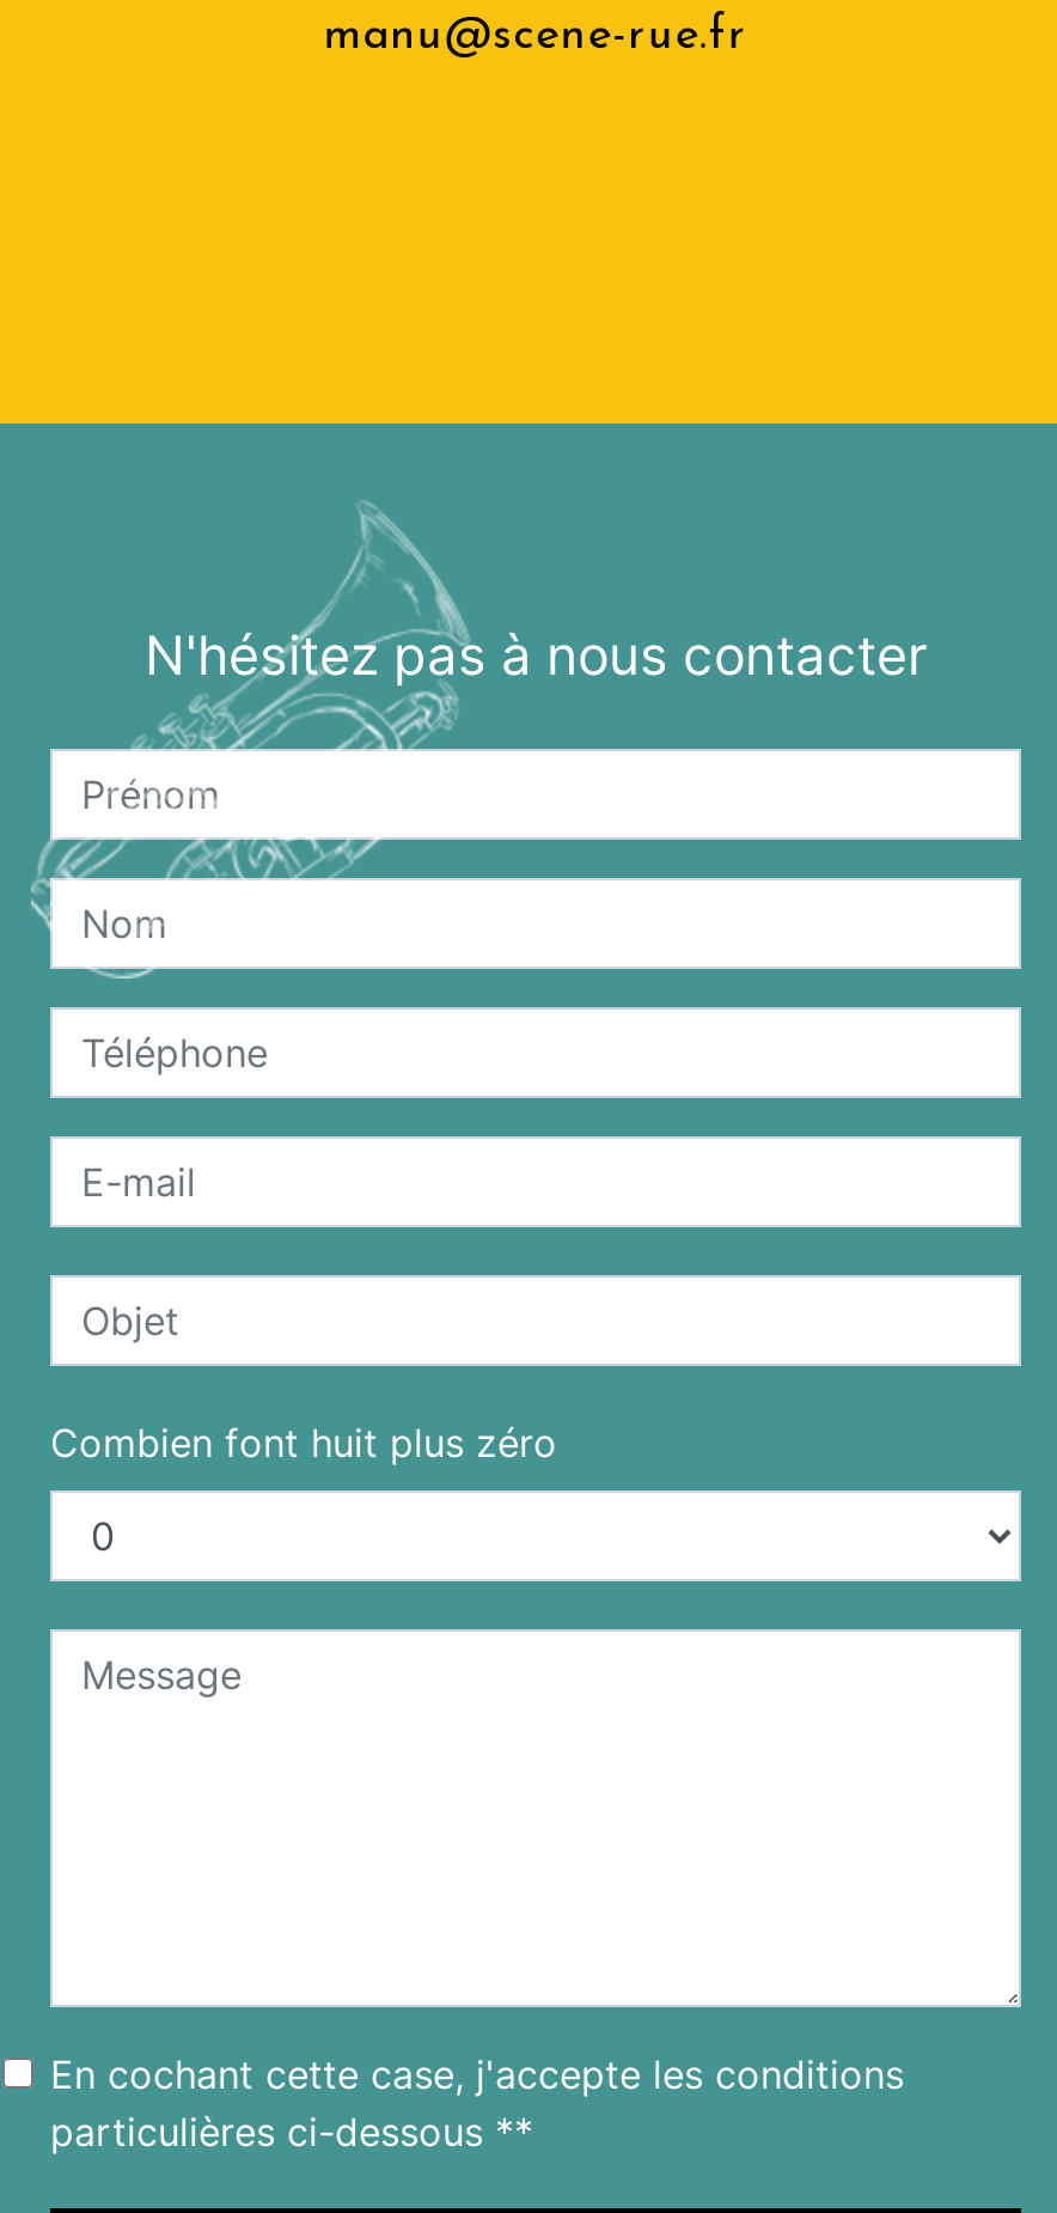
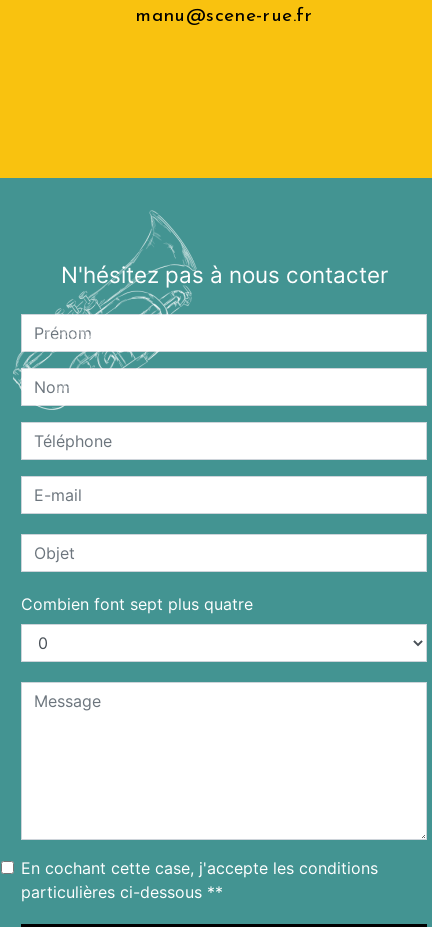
[50,1418,557,1466] Combien font huit plus zéro -> [21,594,253,614] Combien font sept plus quatre

